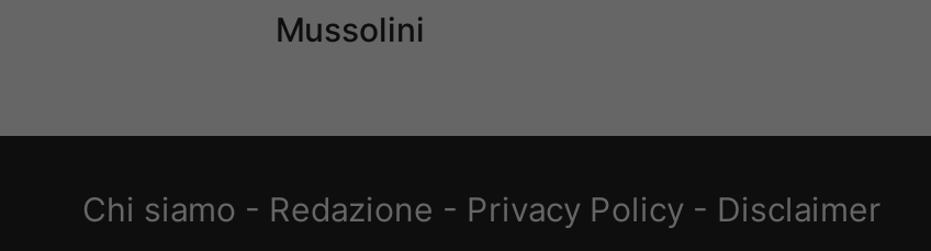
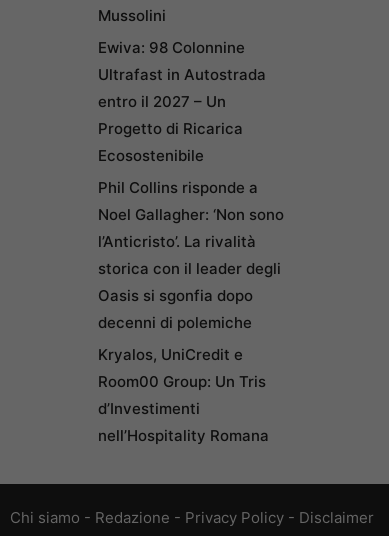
none -> [98,38,284,445] Ewiva: 98 Colonnine | Ultrafast in Autostrada | entro il 2027 – Un | Progetto di Ricarica | Ecosostenibile | Phil Collins risponde a | Noel Gallagher: ‘Non sono | l’Anticristo’. La rivalità | storica con il leader degli | Oasis si sgonfia dopo | decenni di polemiche | Kryalos, UniCredit e | Room00 Group: Un Tris | d’Investimenti | nell’Hospitality Romana

